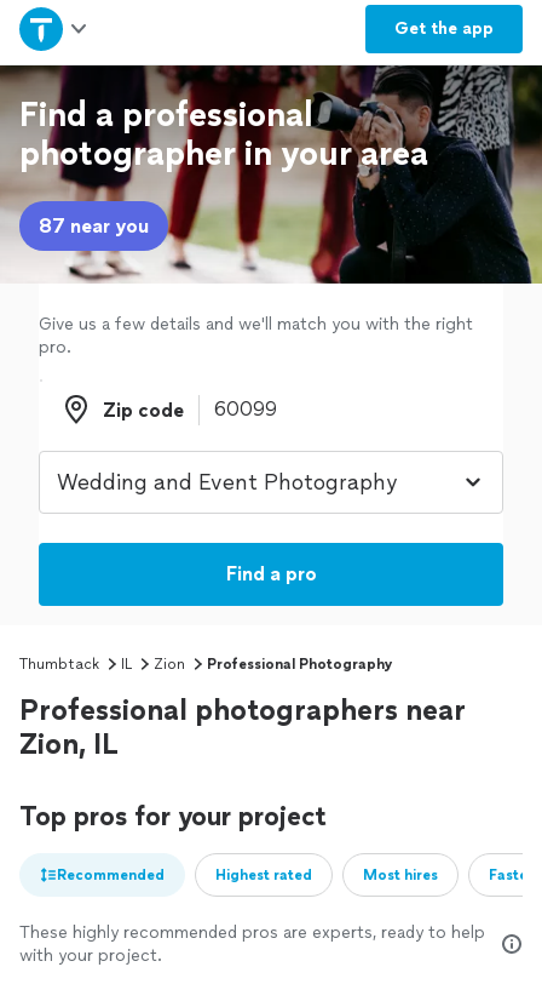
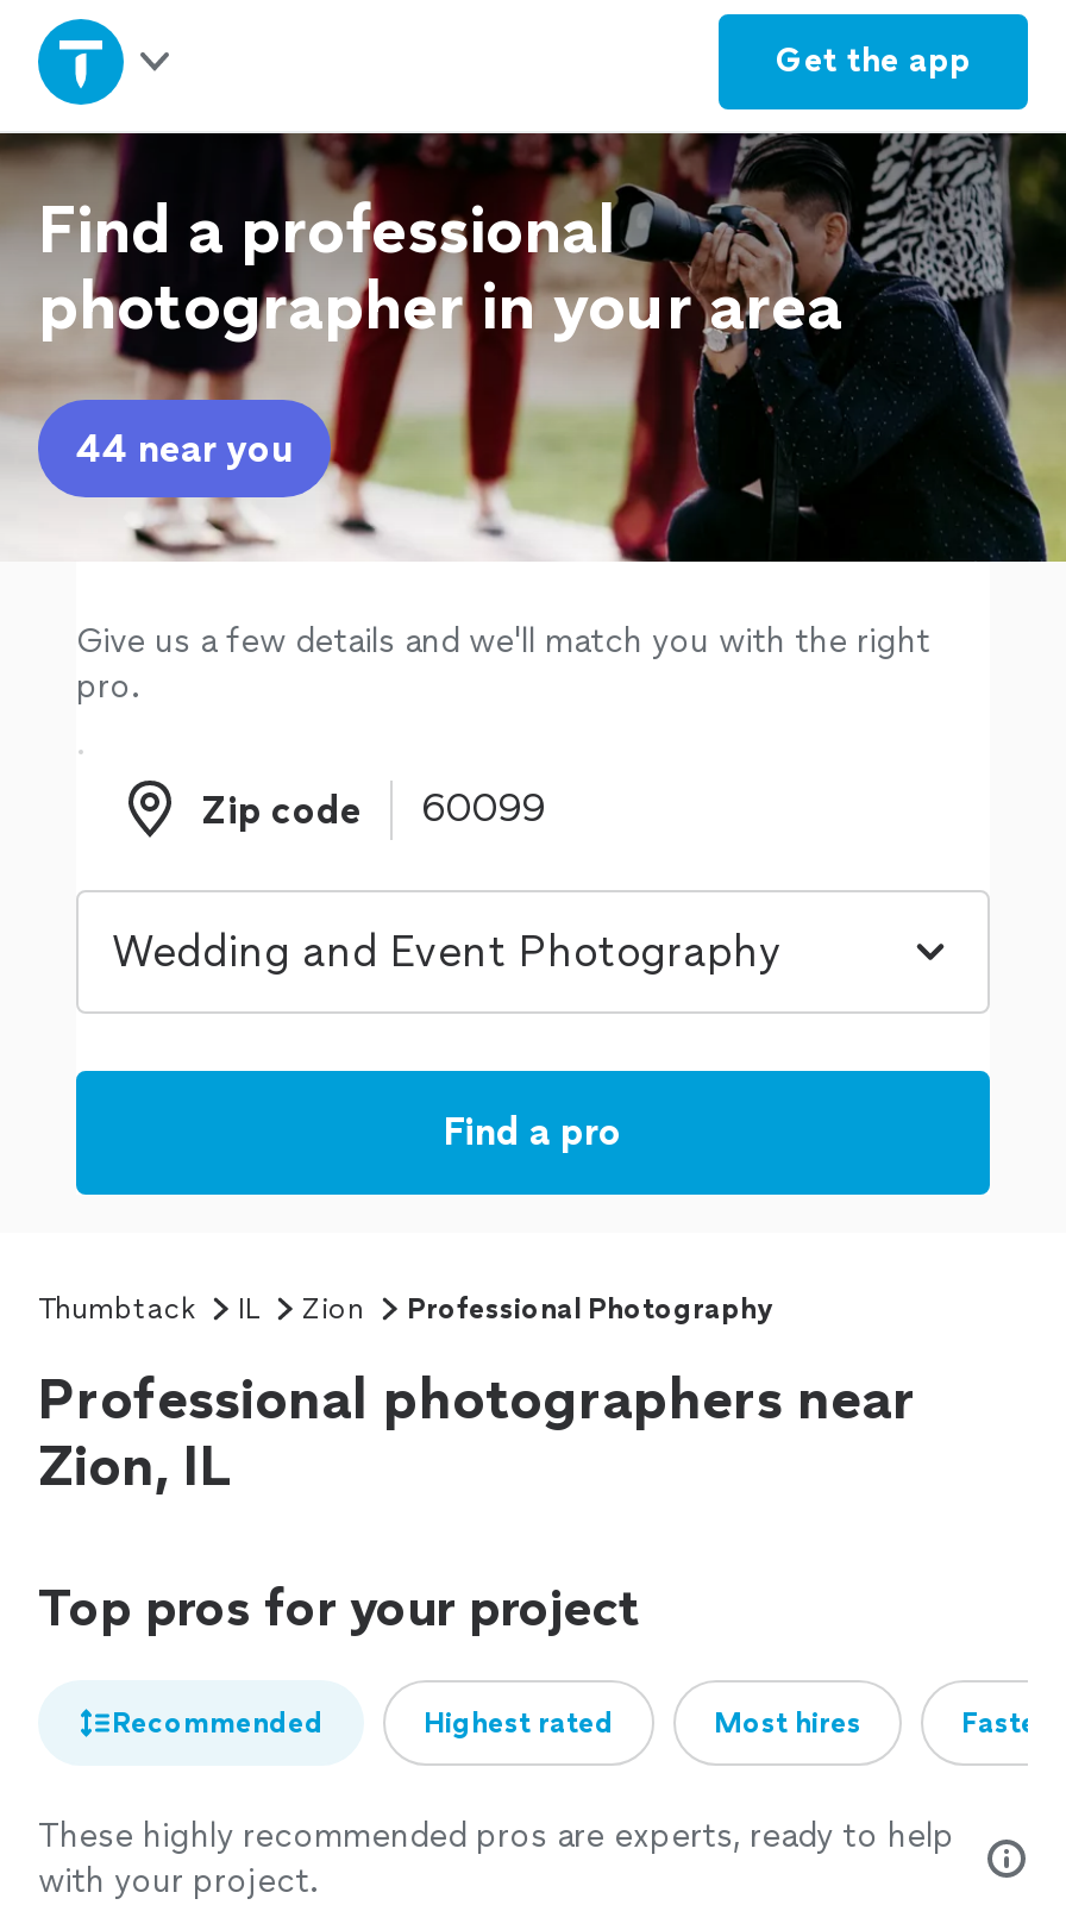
[39,214,149,238] 87 near you -> [76,426,293,471] 44 near you

